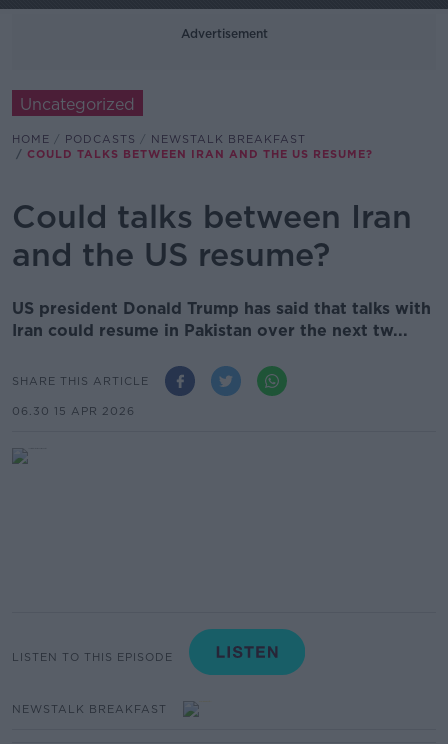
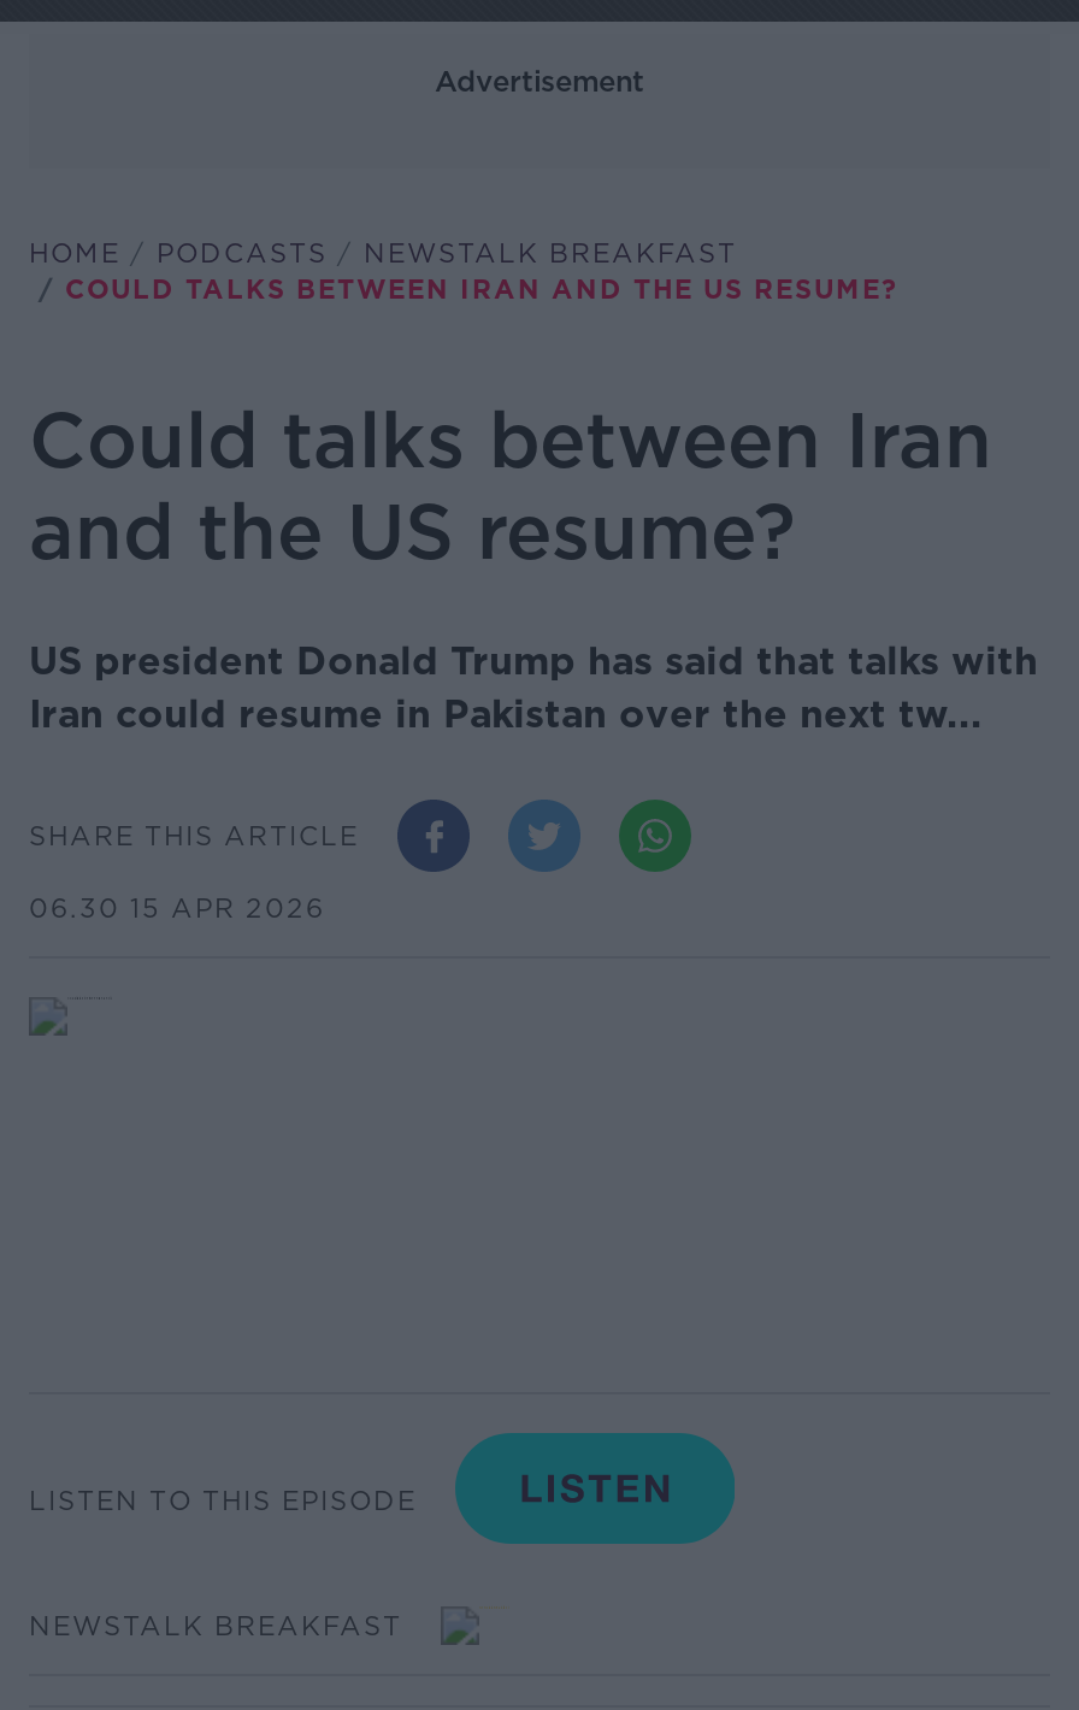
[20,95,135,114] Uncategorized -> none

